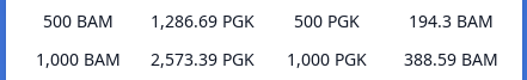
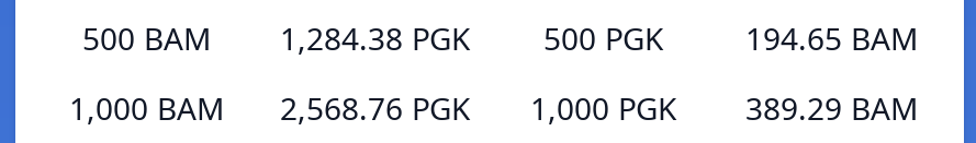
[150,10,254,32] 1,286.69 PGK -> [280,18,471,59] 1,284.38 PGK
[408,10,493,32] 194.3 BAM -> [745,18,919,59] 194.65 BAM
[150,48,254,71] 2,573.39 PGK -> [280,88,471,129] 2,568.76 PGK
[403,48,498,71] 388.59 BAM -> [745,88,919,129] 389.29 BAM

